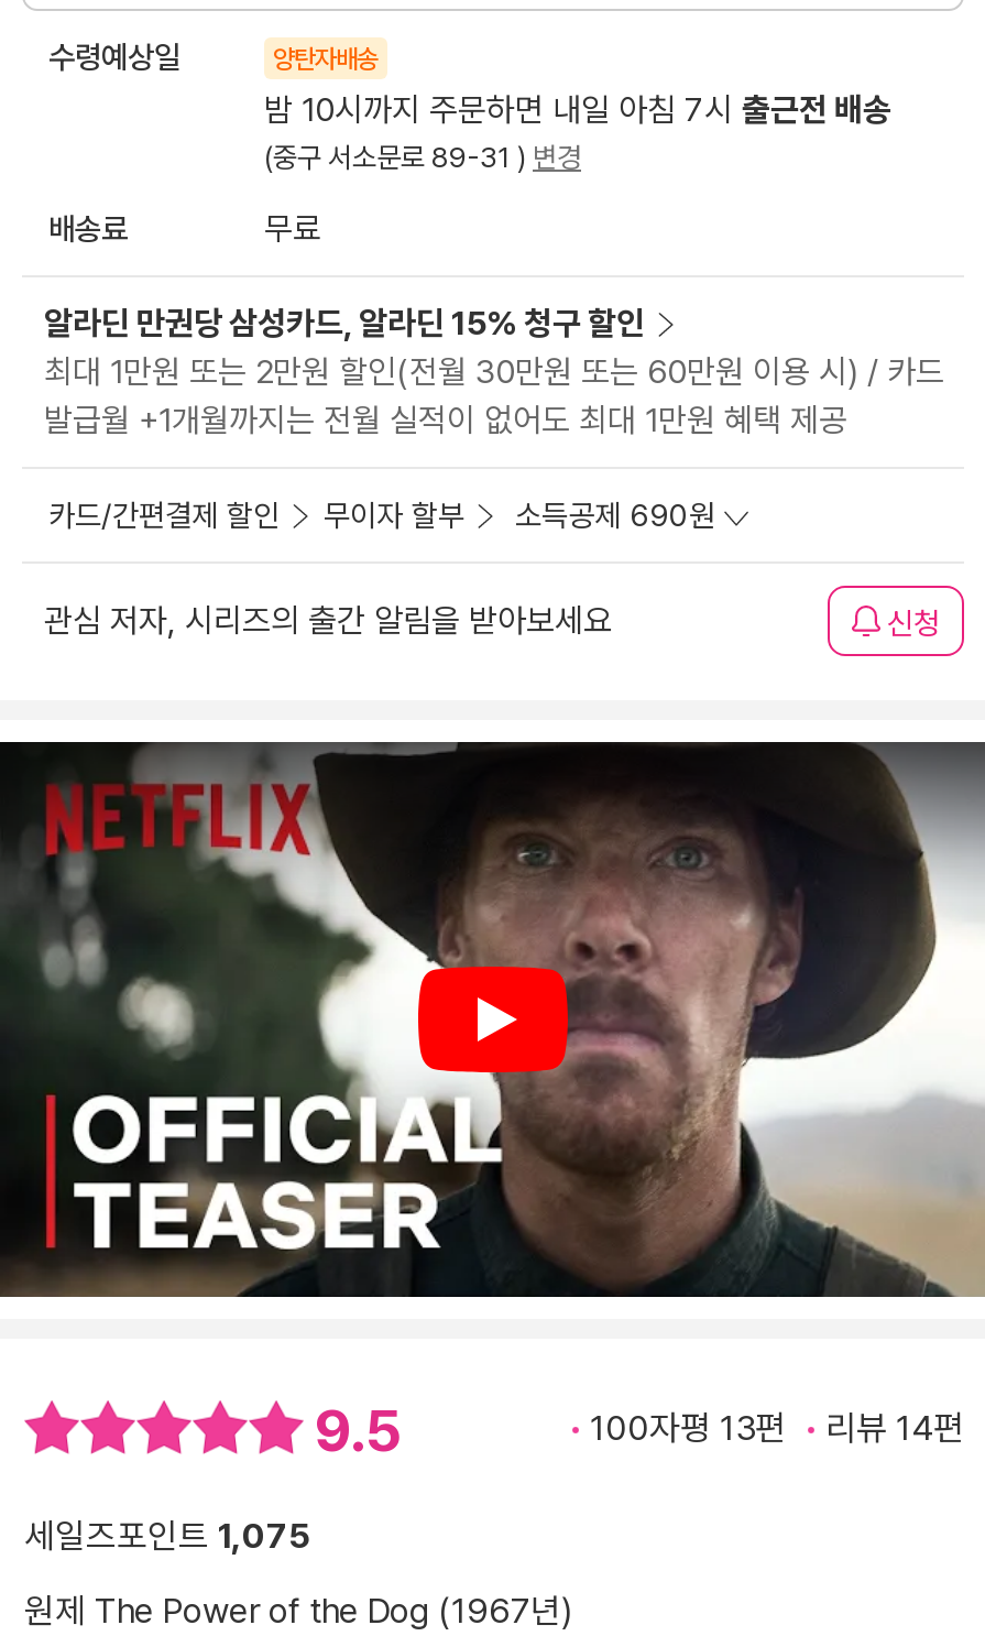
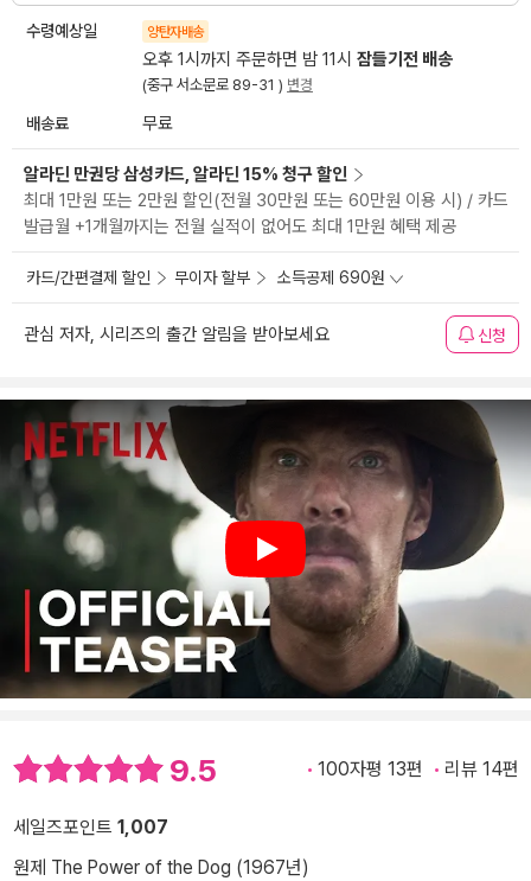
[264,91,891,131] 밤 10시까지 주문하면 내일 아침 7시 출근전 배송 -> [142,49,453,70] 오후 1시까지 주문하면 밤 11시 잠들기전 배송
[24,1514,310,1556] 세일즈포인트 1,075 -> [13,815,168,838] 세일즈포인트 1,007

